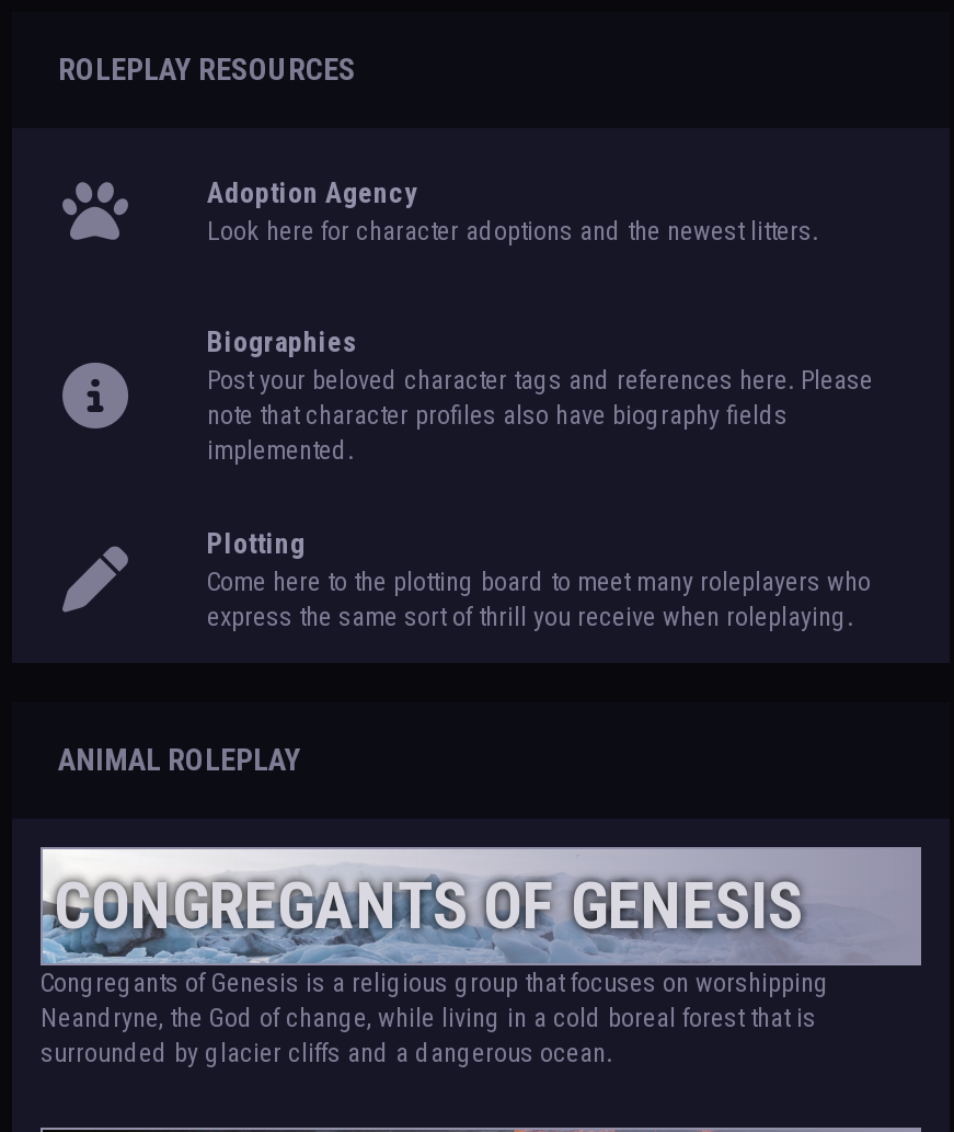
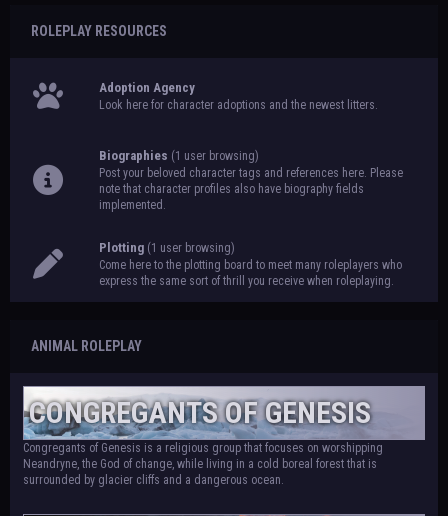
[207,325,358,358] Biographies -> [99,148,259,163] Biographies (1 user browsing)
[207,527,306,560] Plotting -> [99,240,235,255] Plotting (1 user browsing)

